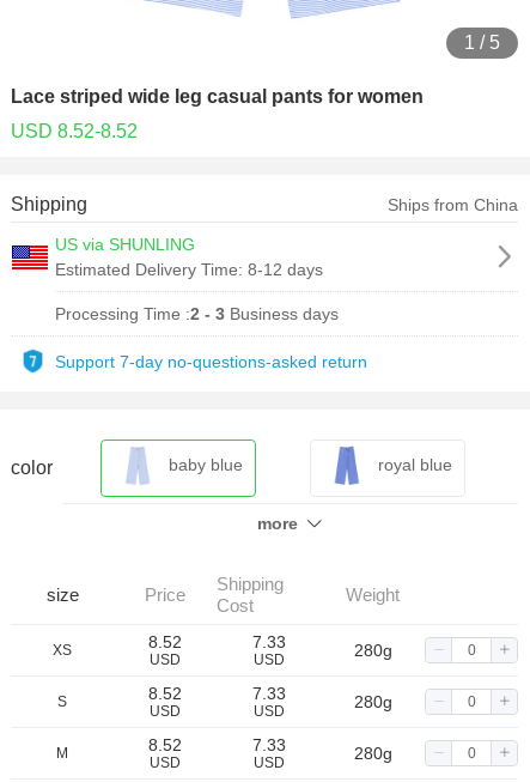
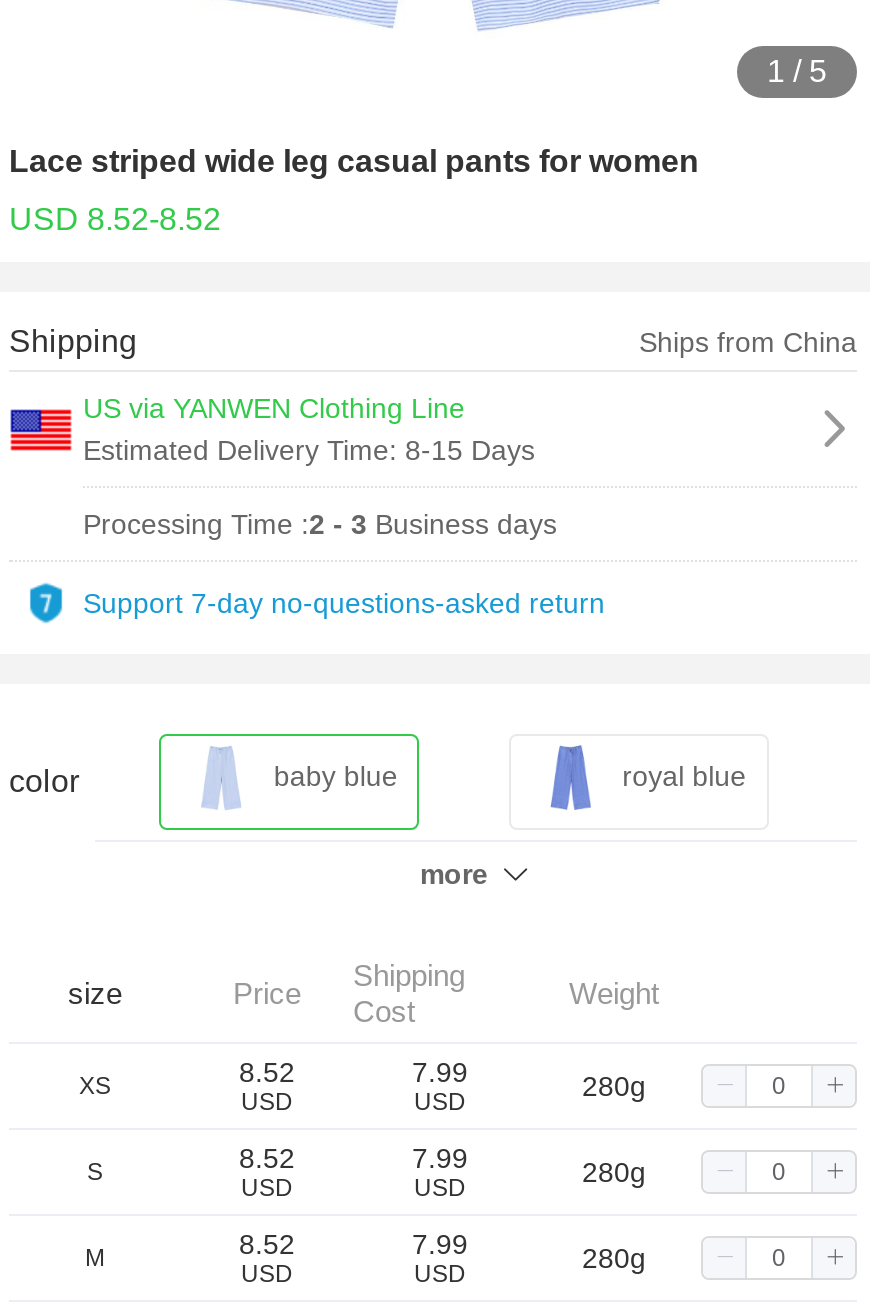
[55,235,323,279] US via SHUNLING | Estimated Delivery Time: 8-12 days -> [83,392,535,466] US via YANWEN Clothing Line | Estimated Delivery Time: 8-15 Days
[252,632,285,651] 7.33 -> [412,1056,468,1088] 7.99
[252,684,285,703] 7.33 -> [412,1142,468,1174] 7.99
[252,735,285,754] 7.33 -> [412,1228,468,1260] 7.99

